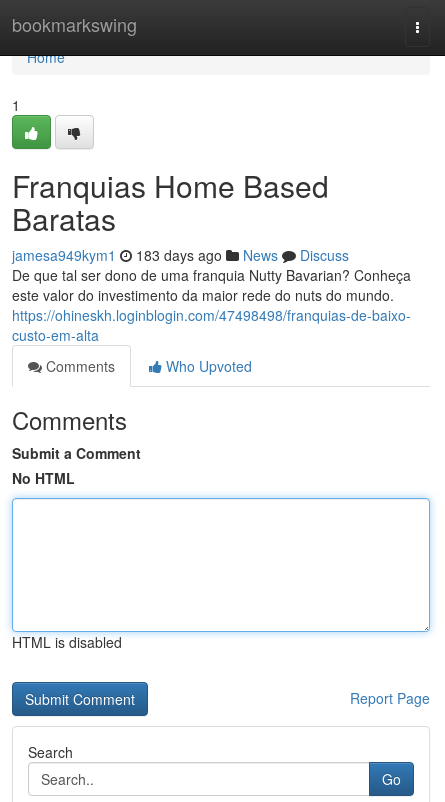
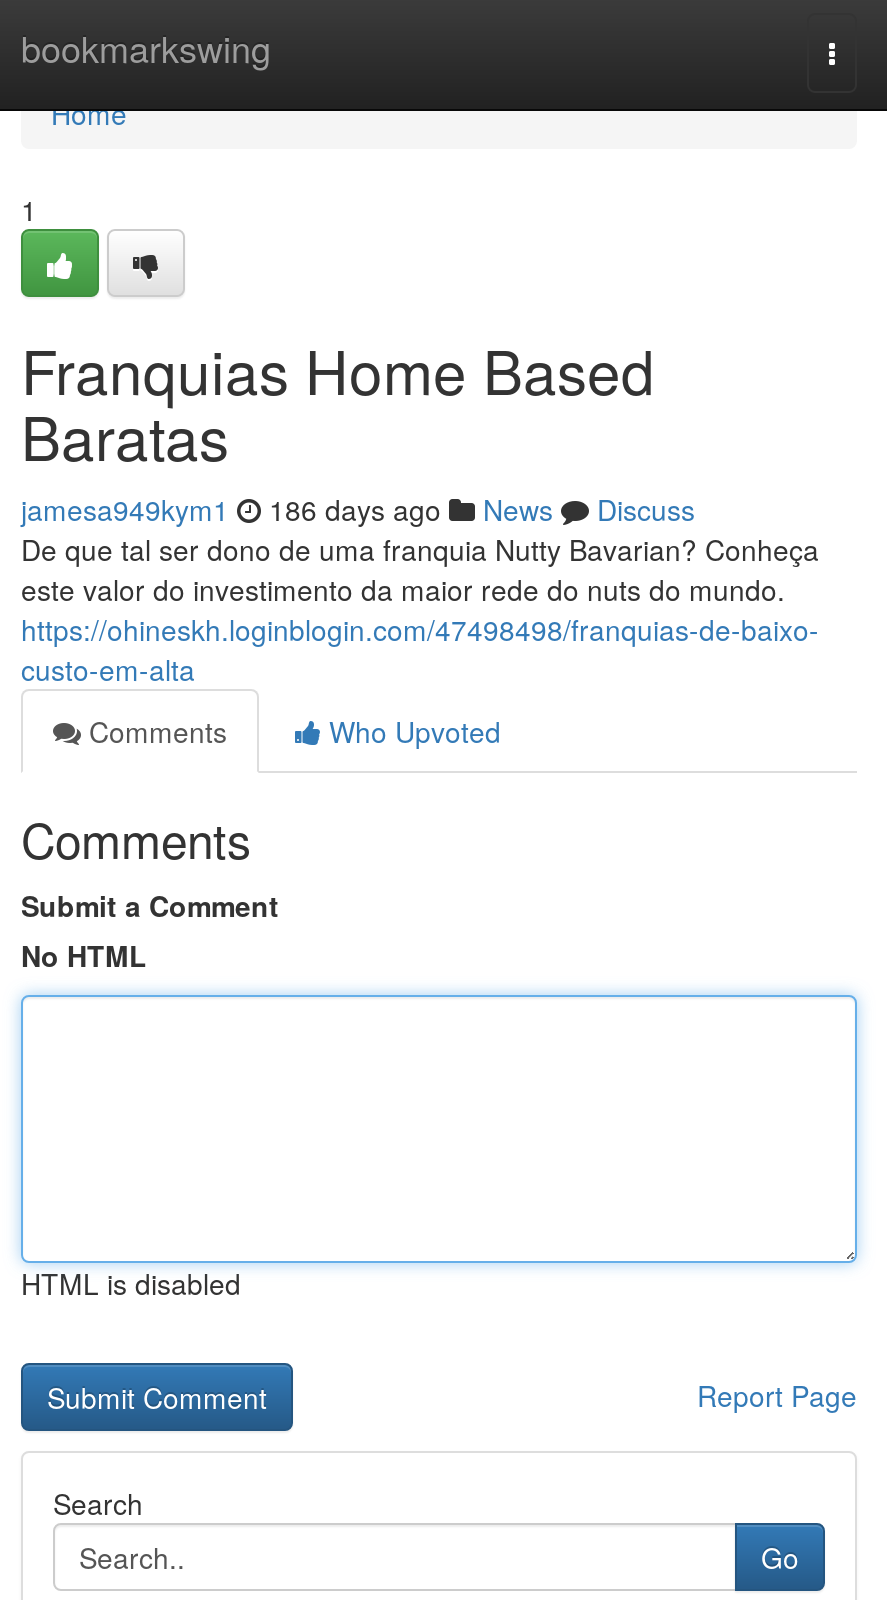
[12,245,349,265] jamesa949kym1 183 days ago News Discuss -> [21,489,695,529] jamesa949kym1 186 days ago News Discuss

